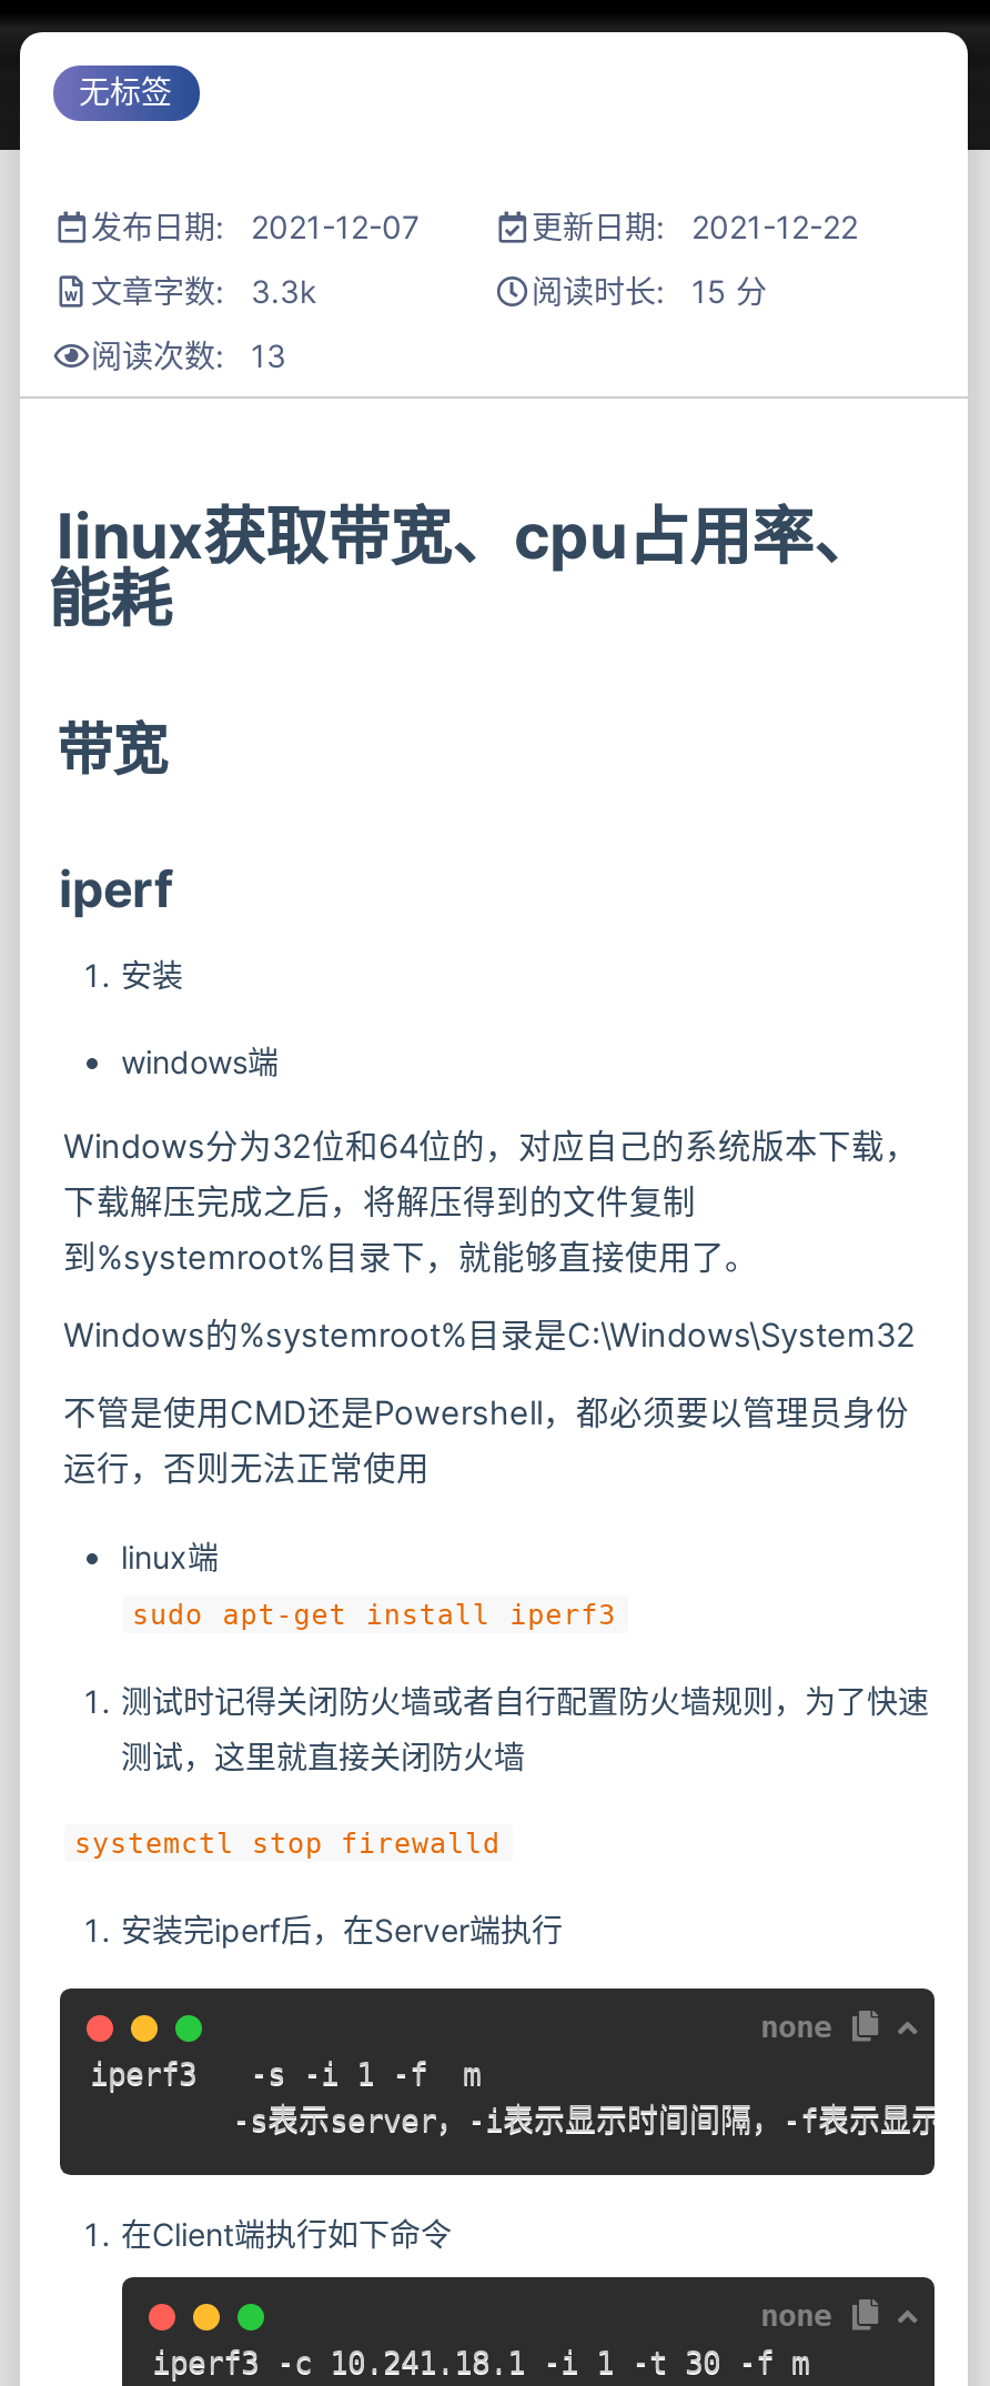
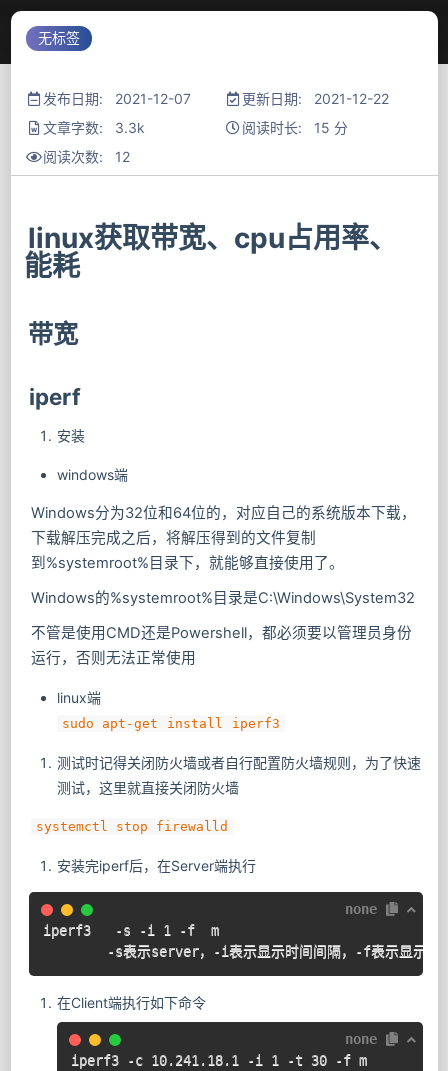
[91,337,286,375] 阅读次数: 13 -> [43,148,130,165] 阅读次数: 12

